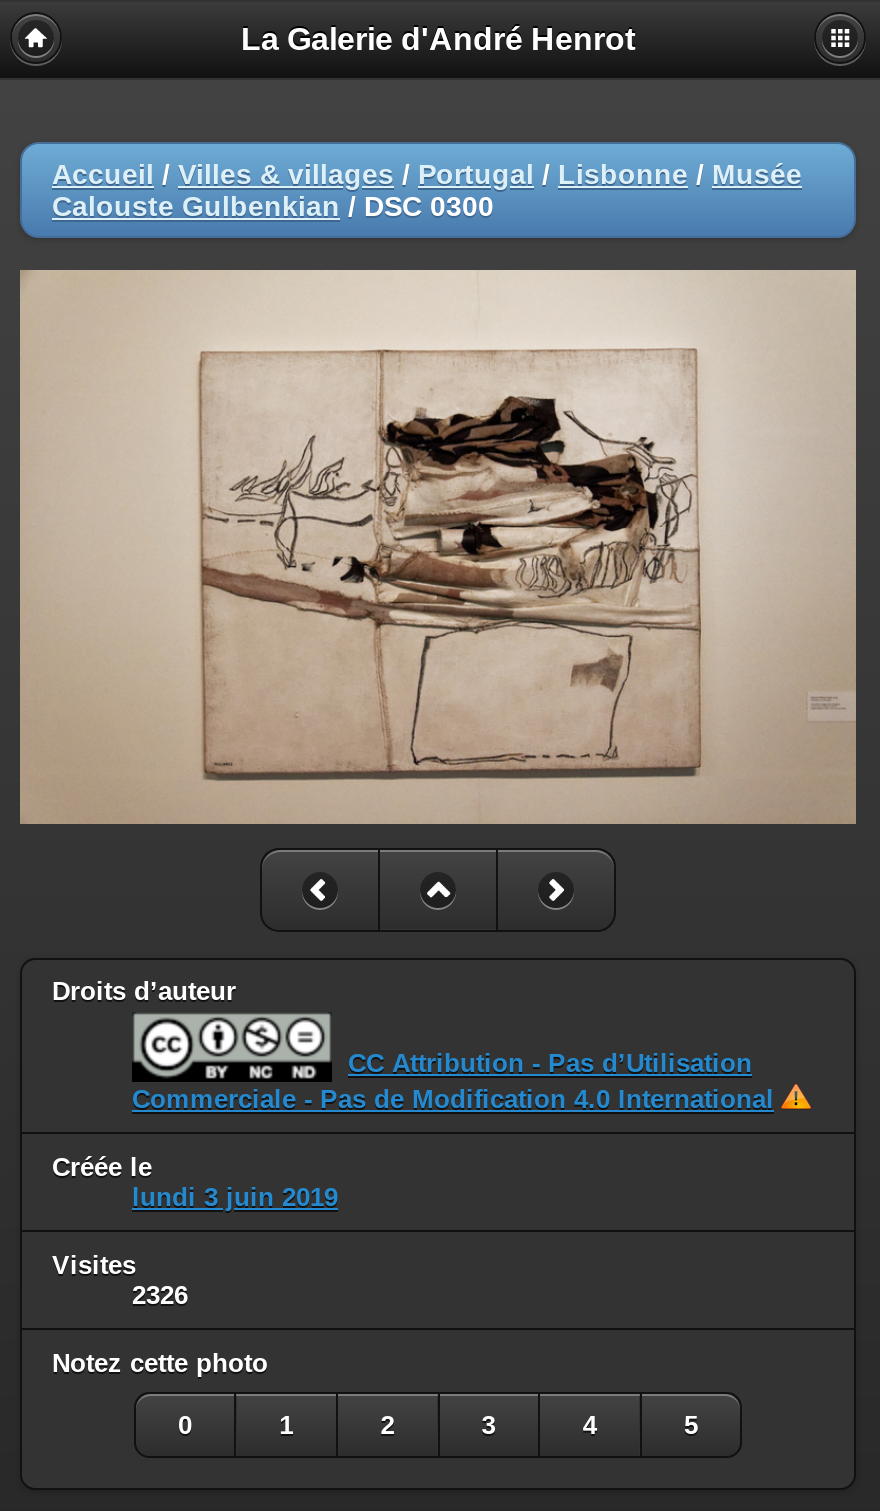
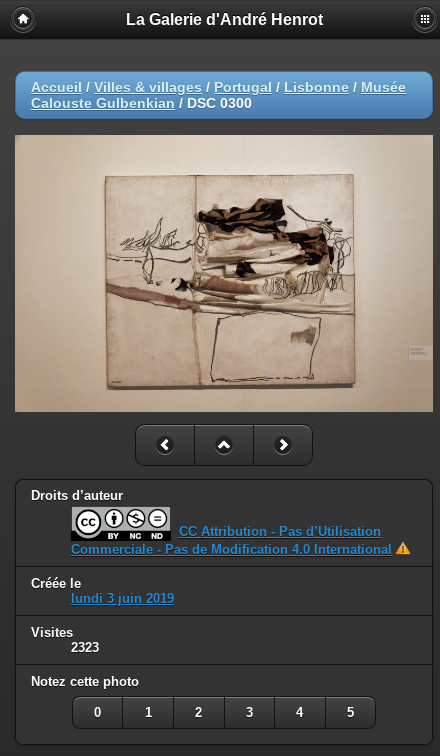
[132,1281,188,1311] 2326 -> [71,640,99,655] 2323

